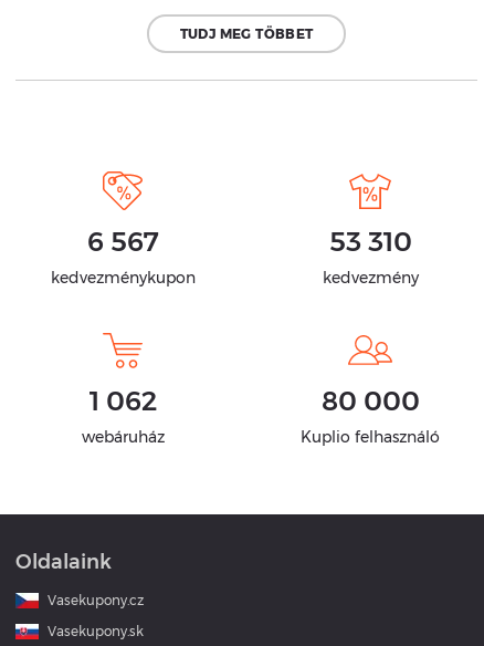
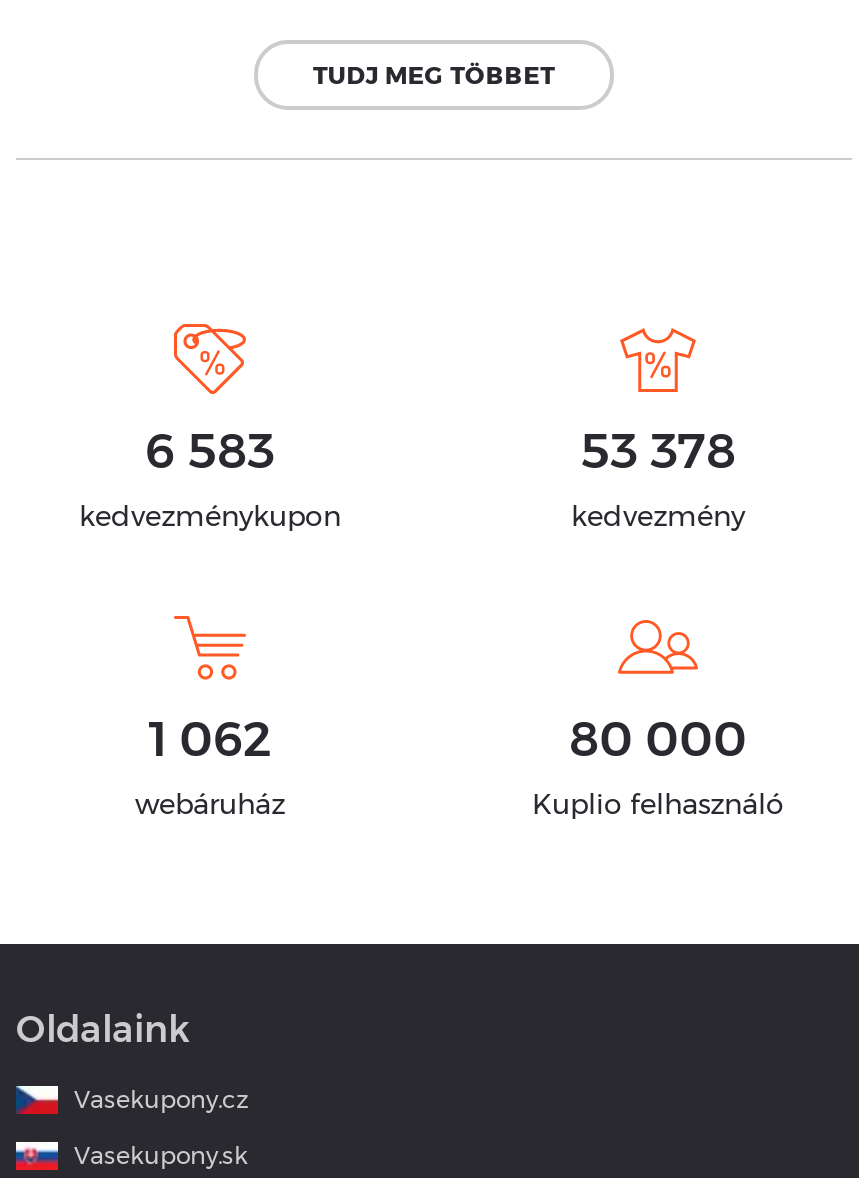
[87,225,159,257] 6 567 -> [145,421,275,479] 6 583
[329,225,412,257] 53 310 -> [580,421,736,479] 53 378

